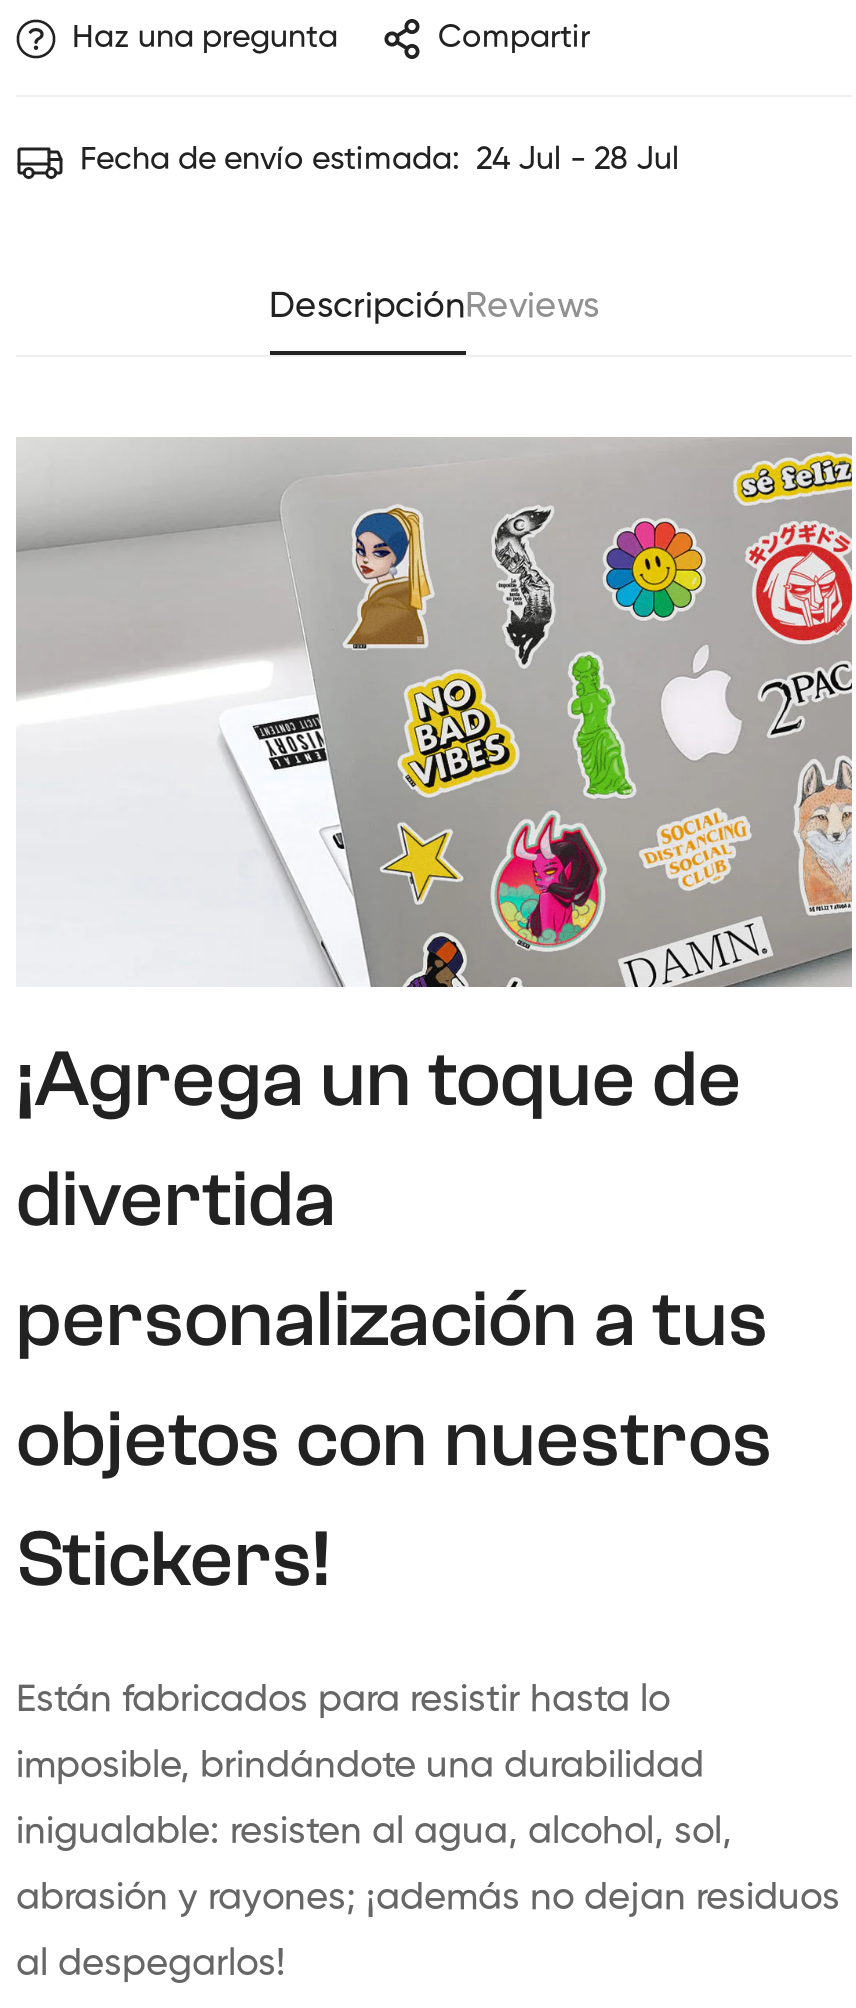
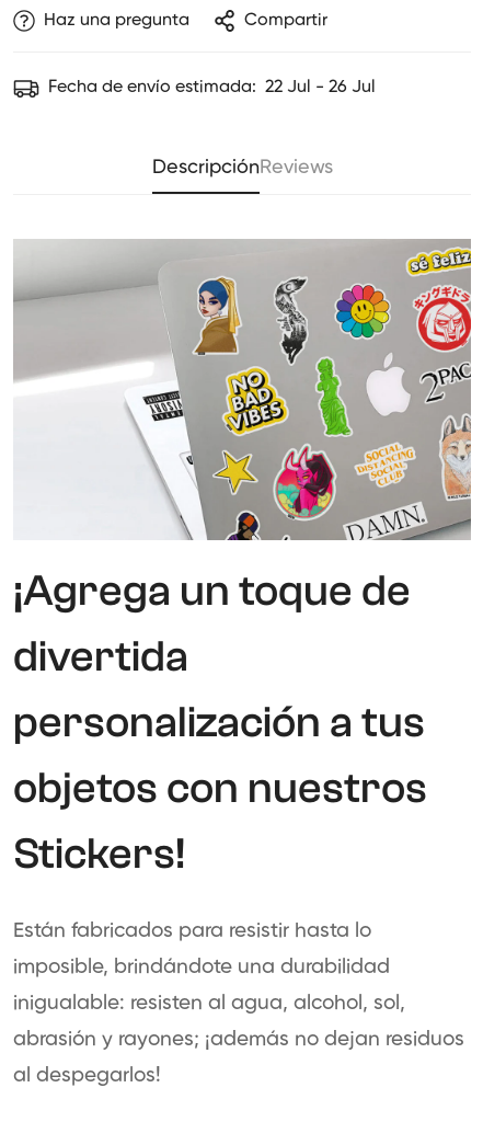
[80,145,680,177] Fecha de envío estimada: 24 Jul - 28 Jul -> [48,79,376,96] Fecha de envío estimada: 22 Jul - 26 Jul

